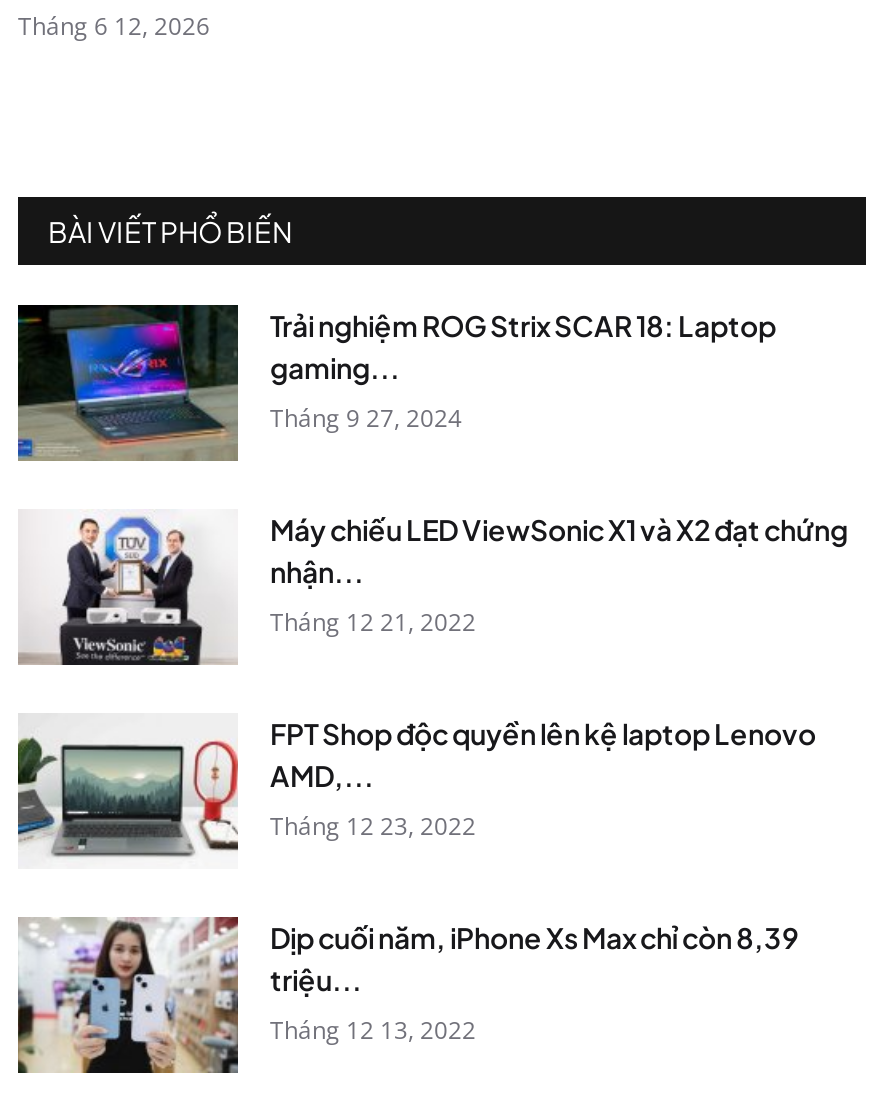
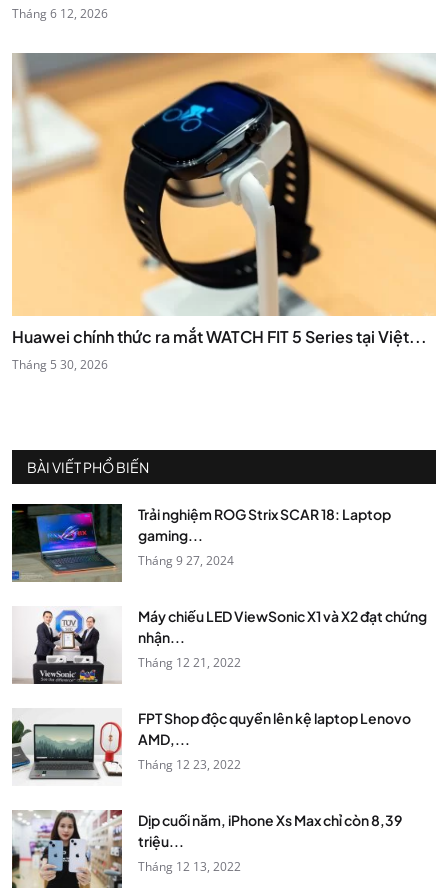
none -> [11,52,437,373] [image] | Huawei chính thức ra mắt WATCH FIT 5 Series tại Việt... | Tháng 5 30, 2026

